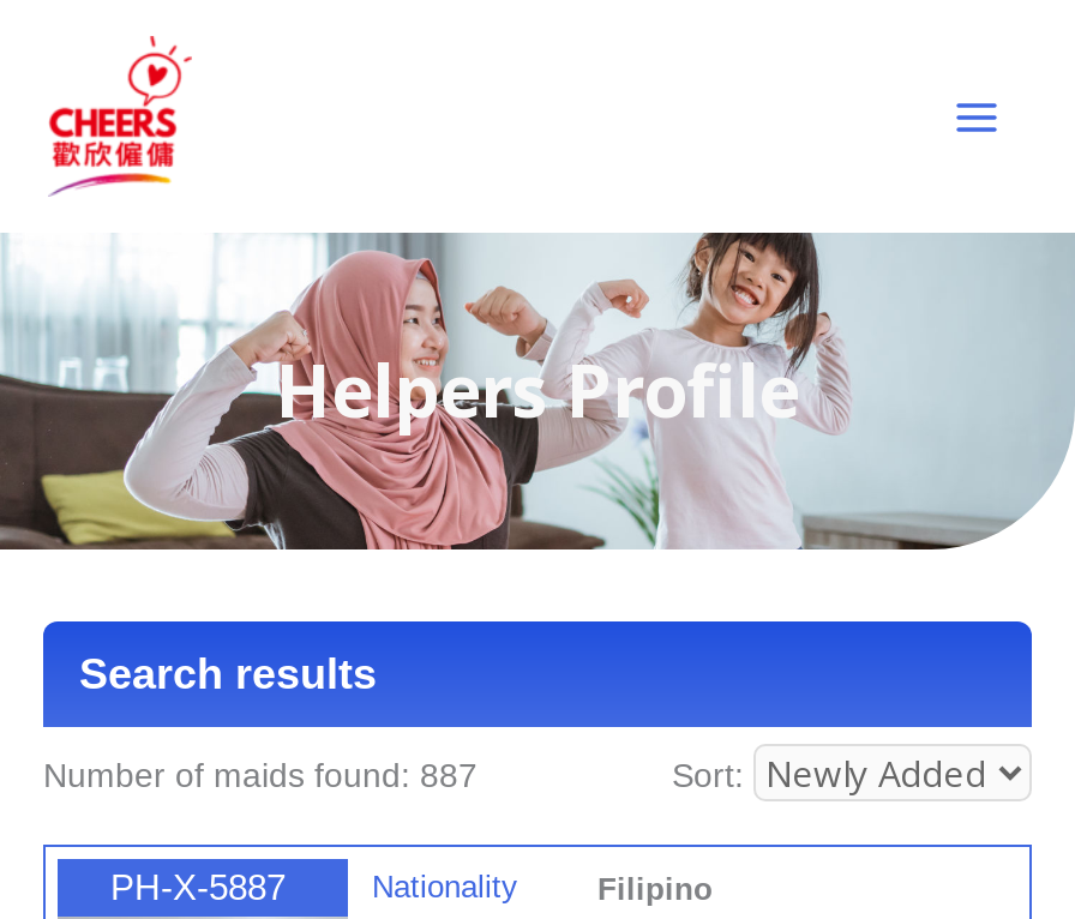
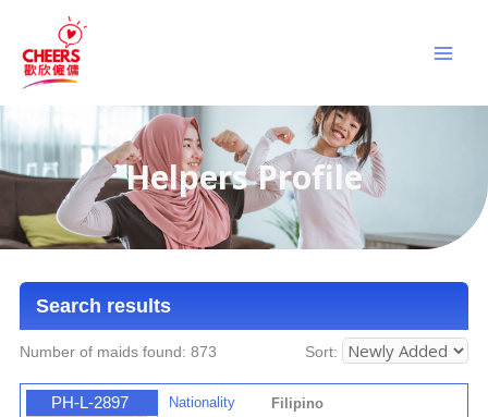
[43,757,478,795] Number of maids found: 887 -> [20,343,217,361] Number of maids found: 873
[110,867,295,908] PH-X-5887 -> [51,393,133,412] PH-L-2897

